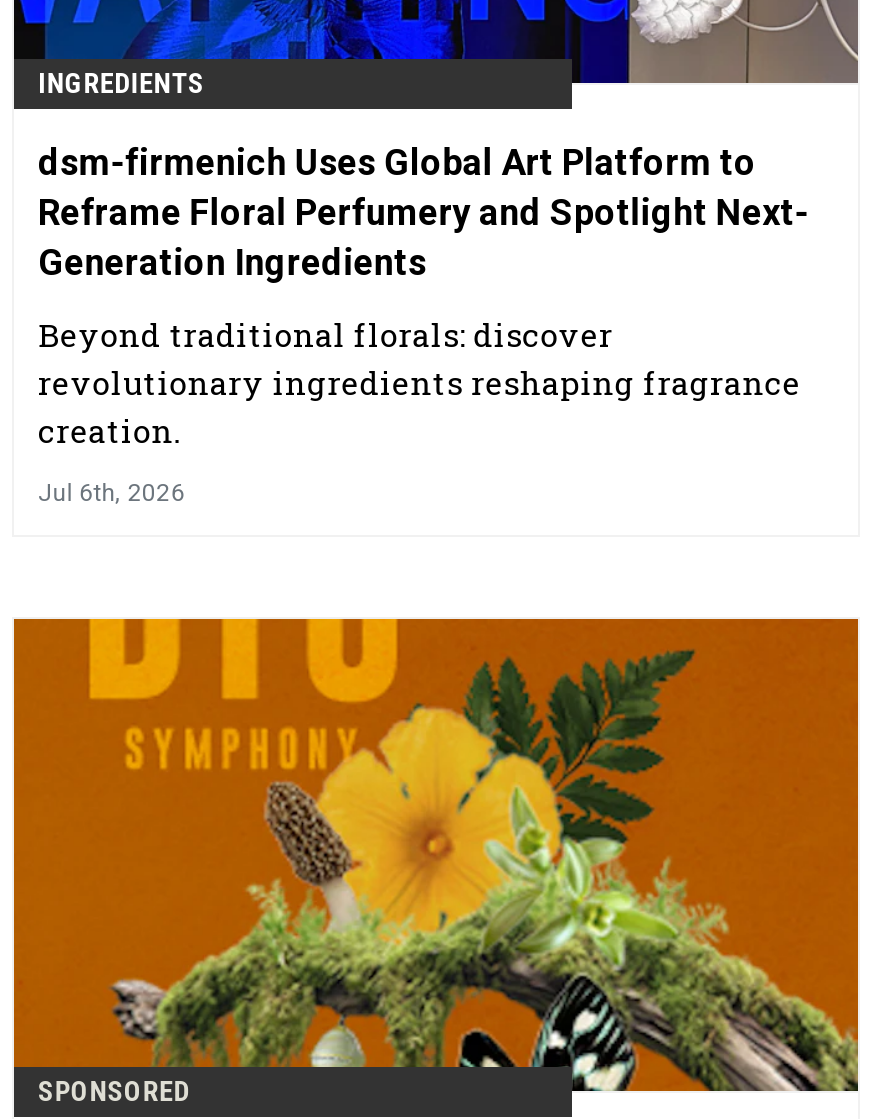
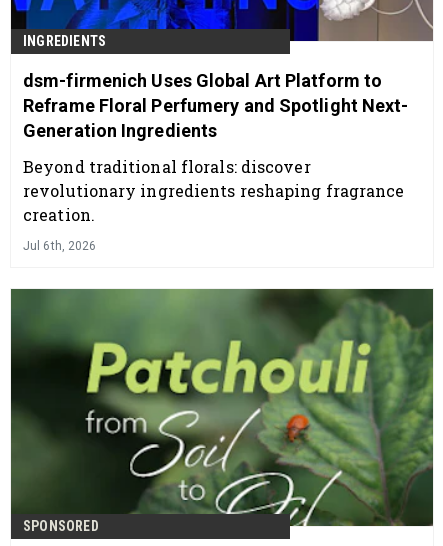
[12,616,860,1094] [image] -> [10,288,434,527] [image]

